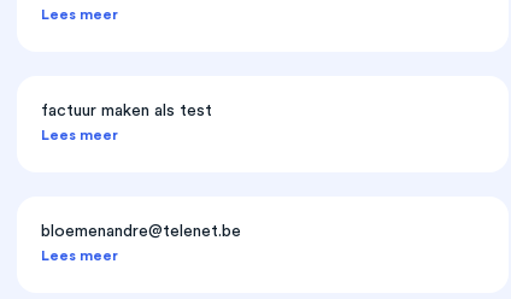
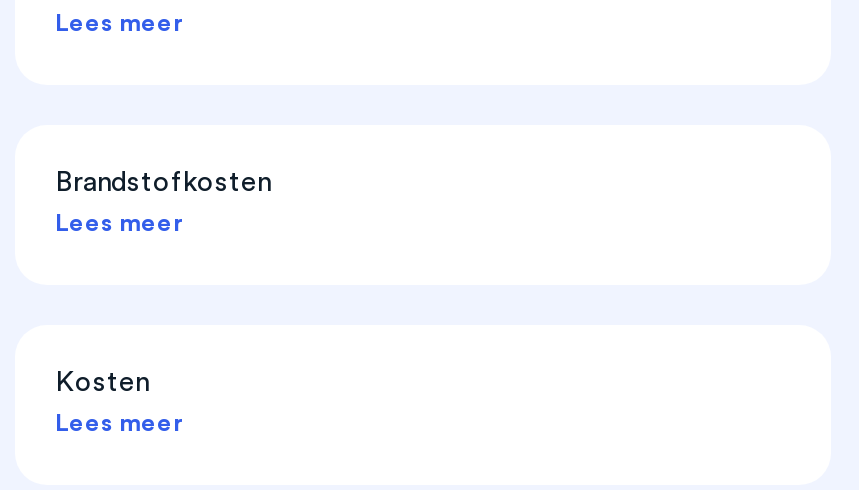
[41,102,212,119] factuur maken als test -> [55,168,271,196] Brandstofkosten
[41,223,241,240] bloemenandre@telenet.be -> [55,368,149,396] Kosten

